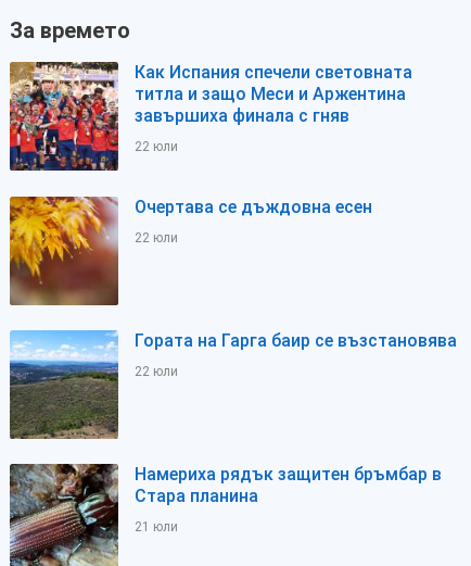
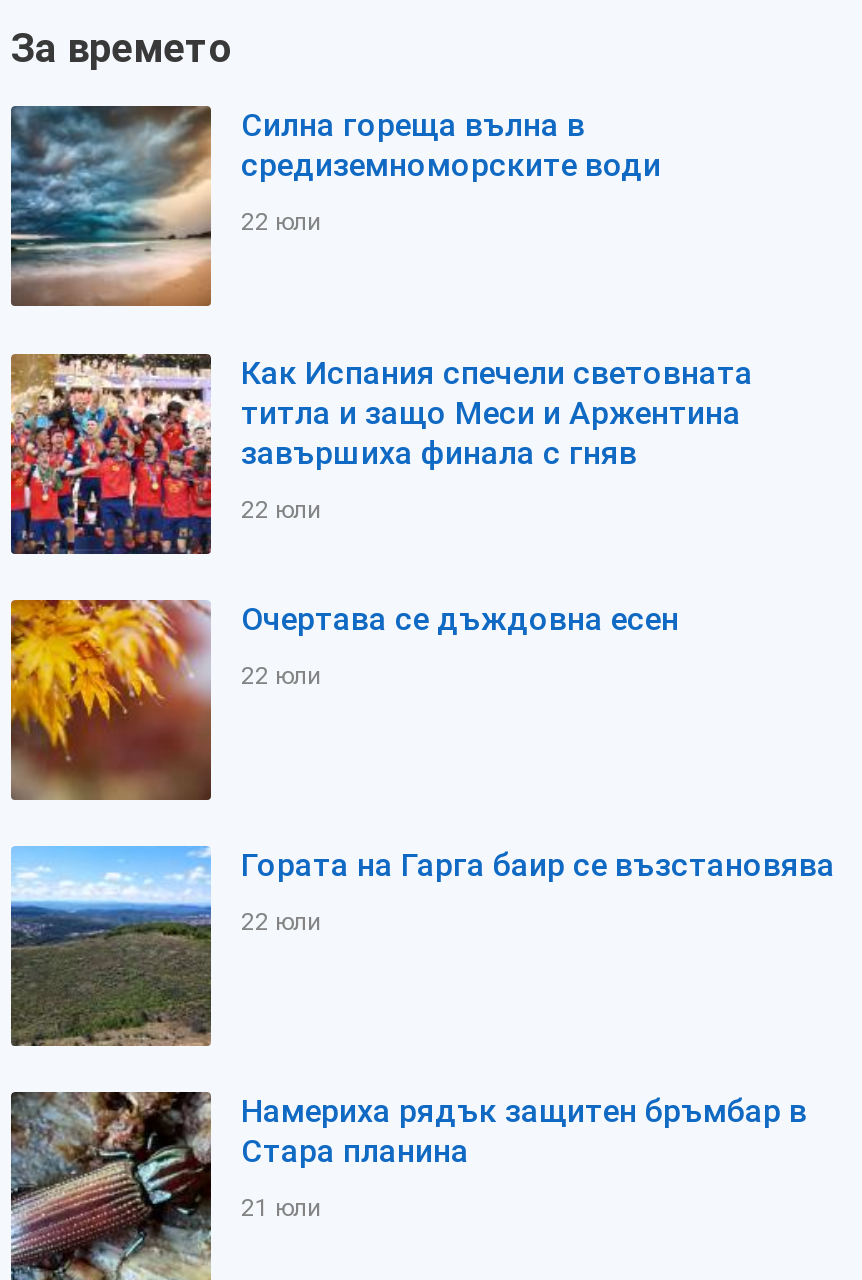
none -> [9,104,661,308] [image] | Силна гореща вълна в | средиземноморските води | 22 юли

